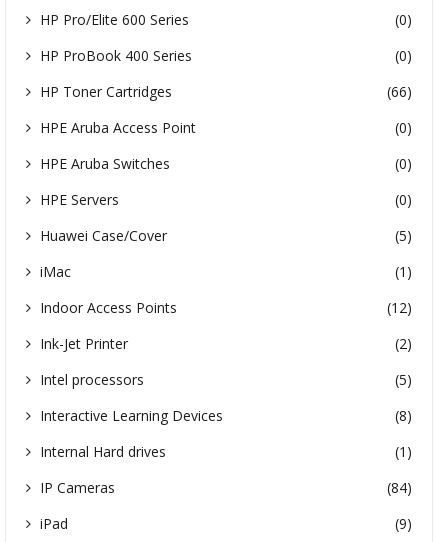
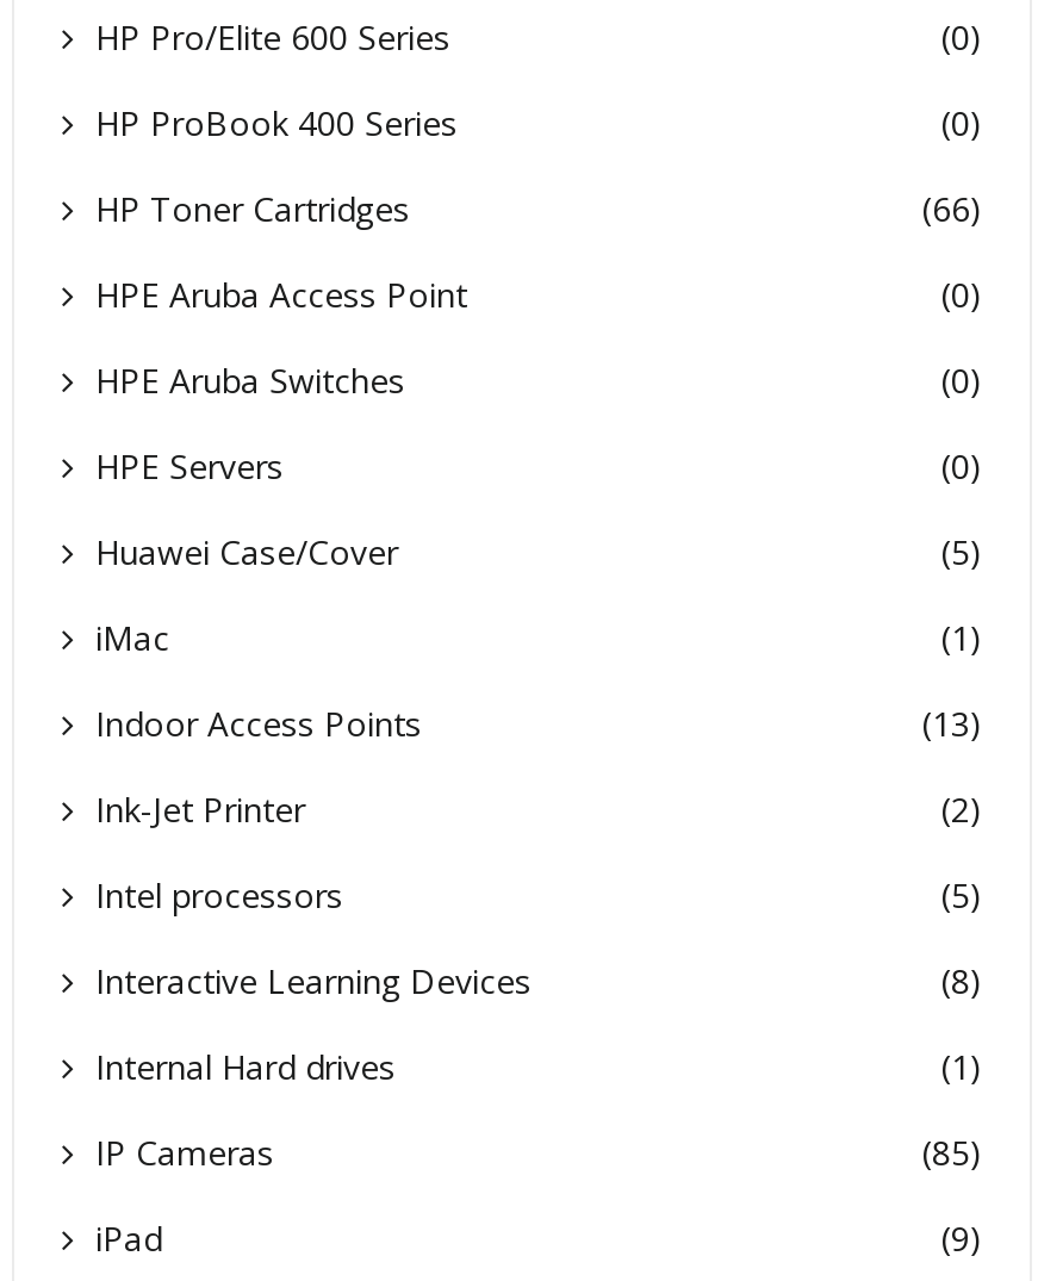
[387,298,412,317] (12) -> [922,701,982,746] (13)
[387,478,412,497] (84) -> [922,1130,982,1175] (85)

